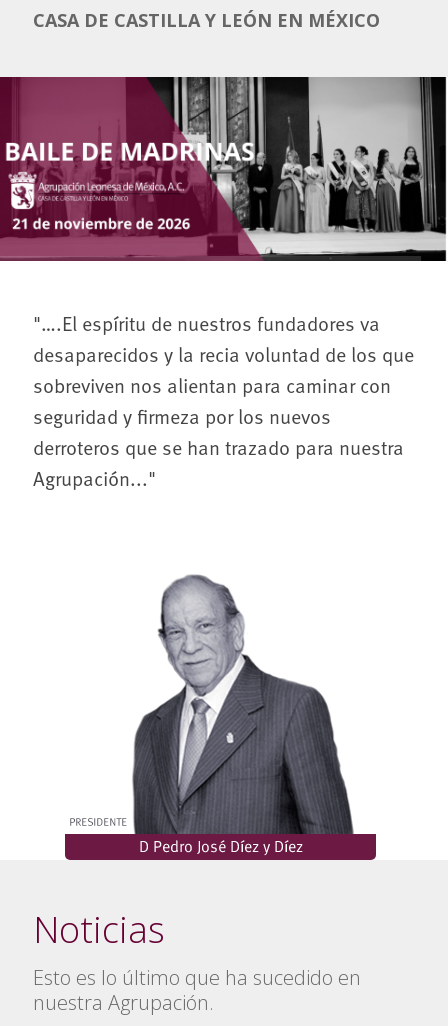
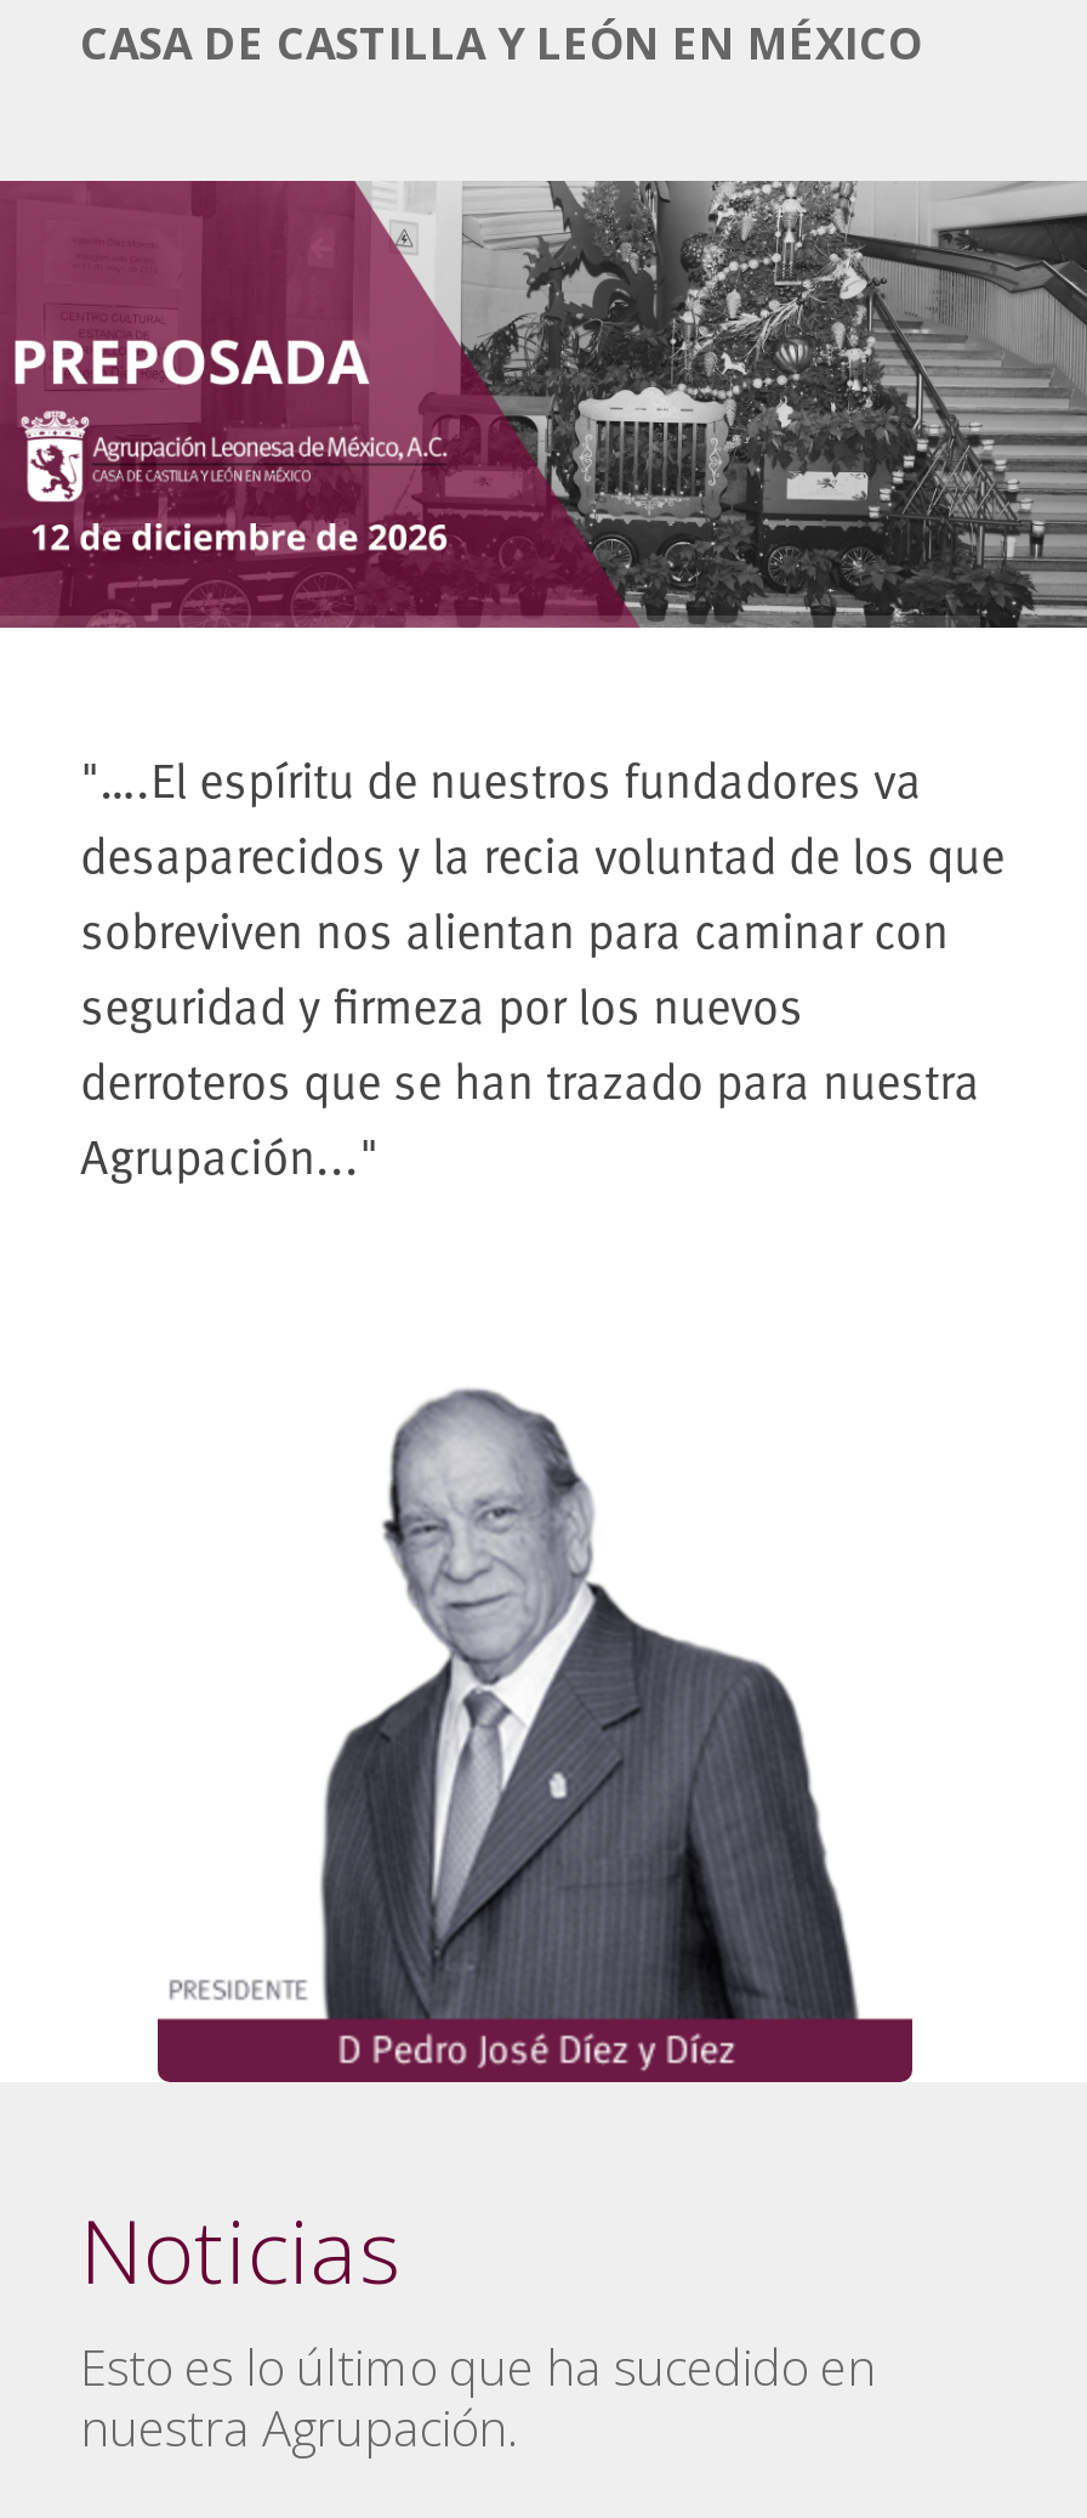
[3,76,445,260] [image] -> [7,178,1080,628] [image]

